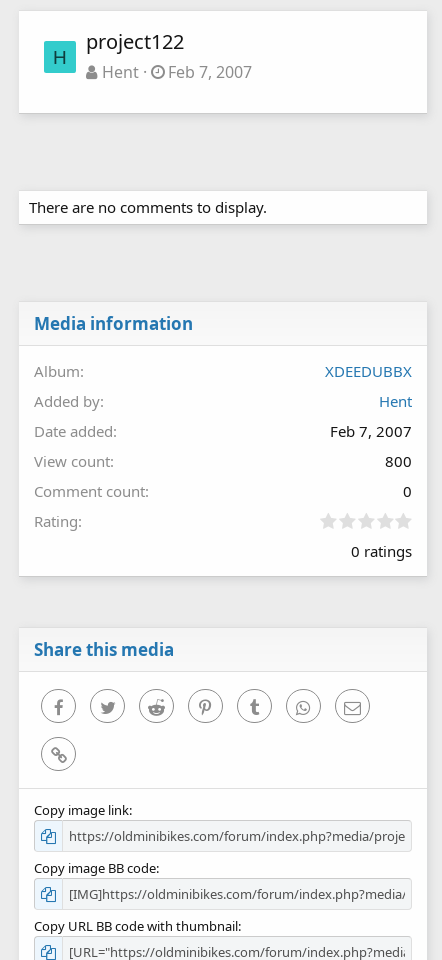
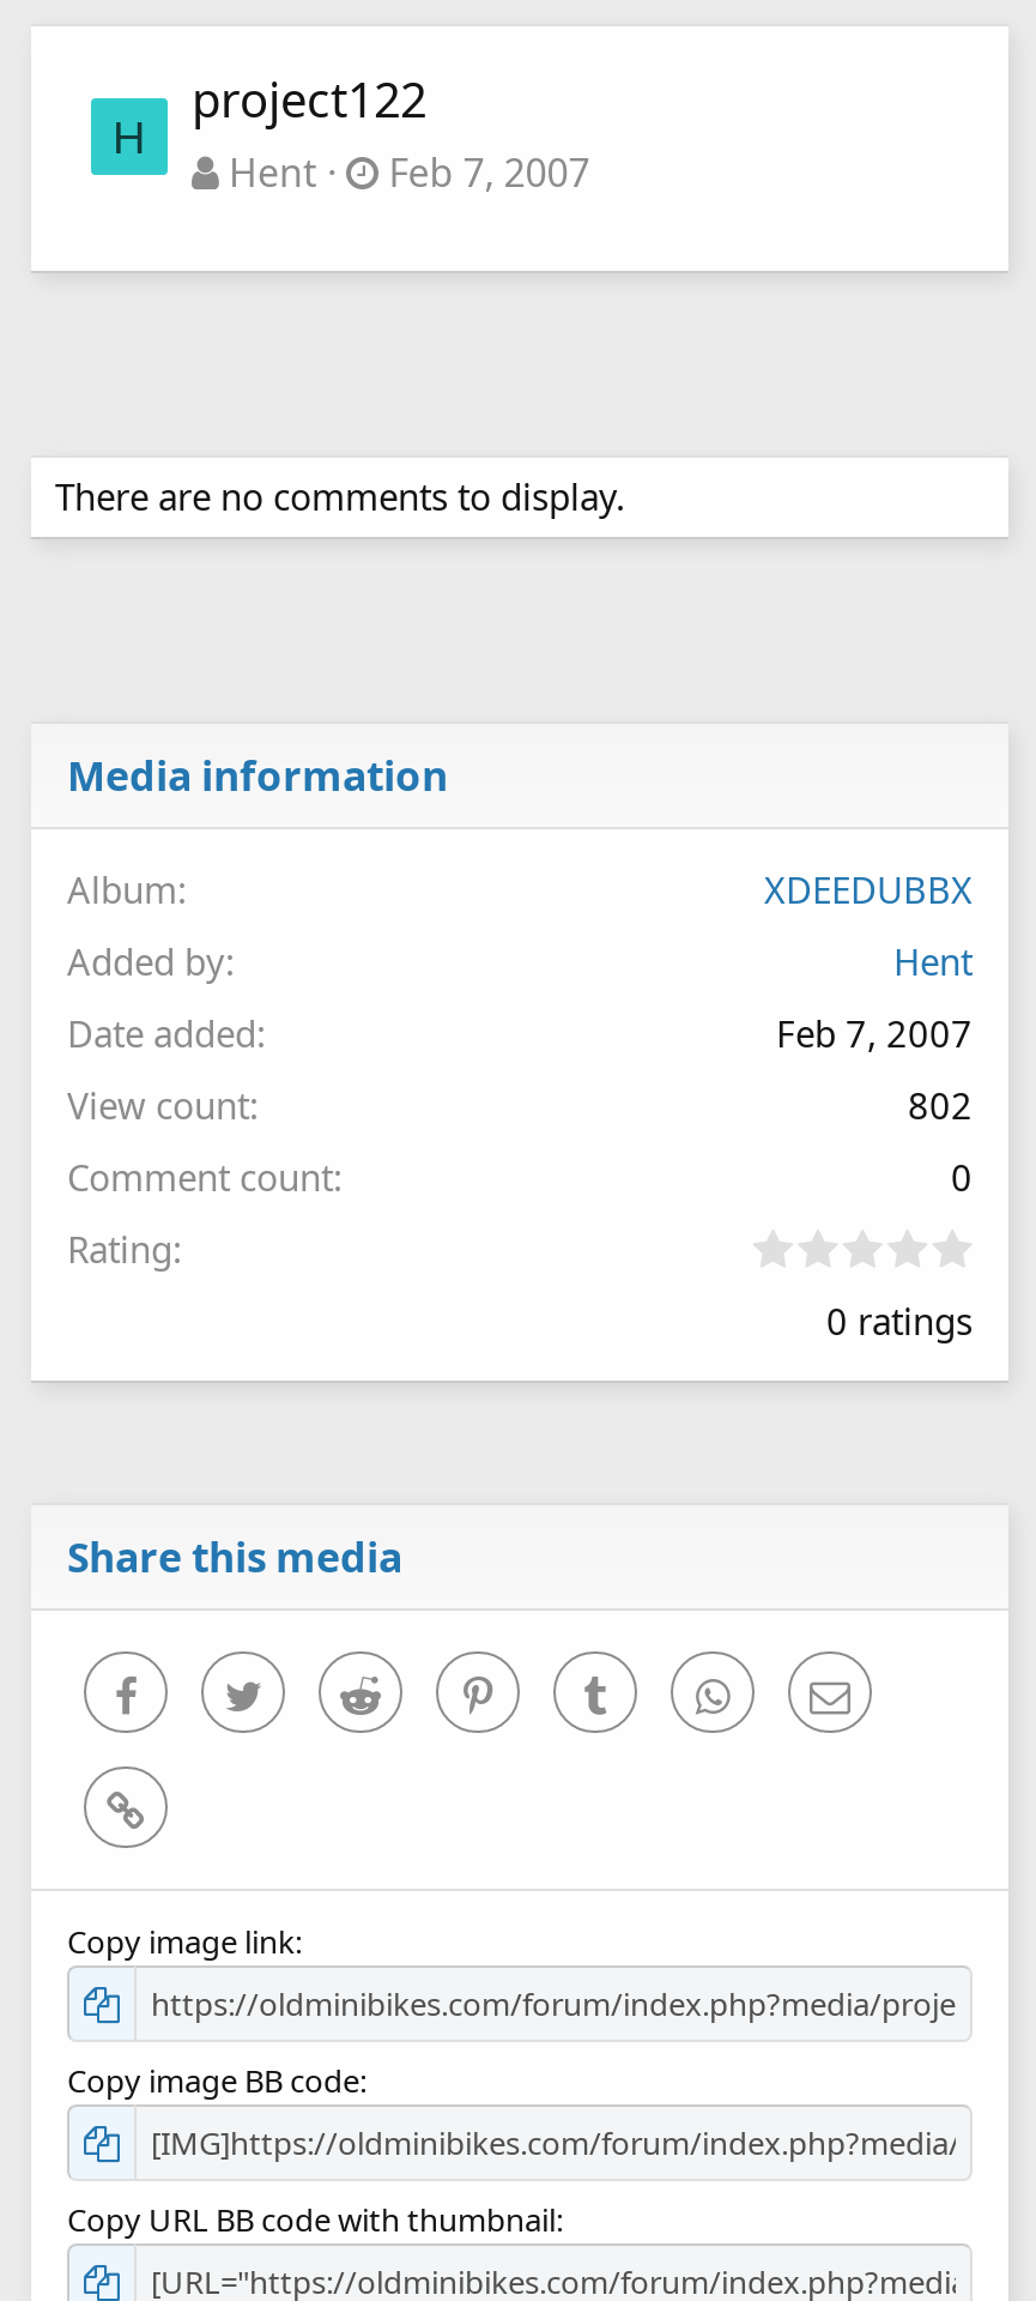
[385,451,412,471] 800 -> [908,1081,973,1129] 802

